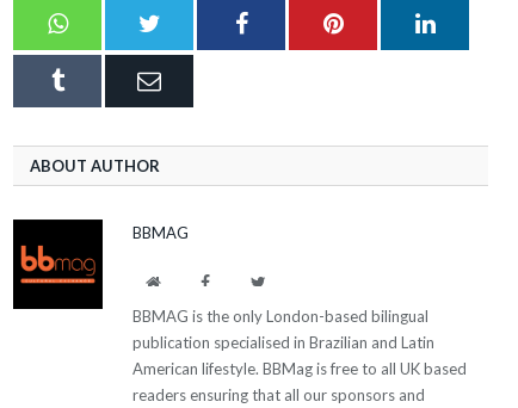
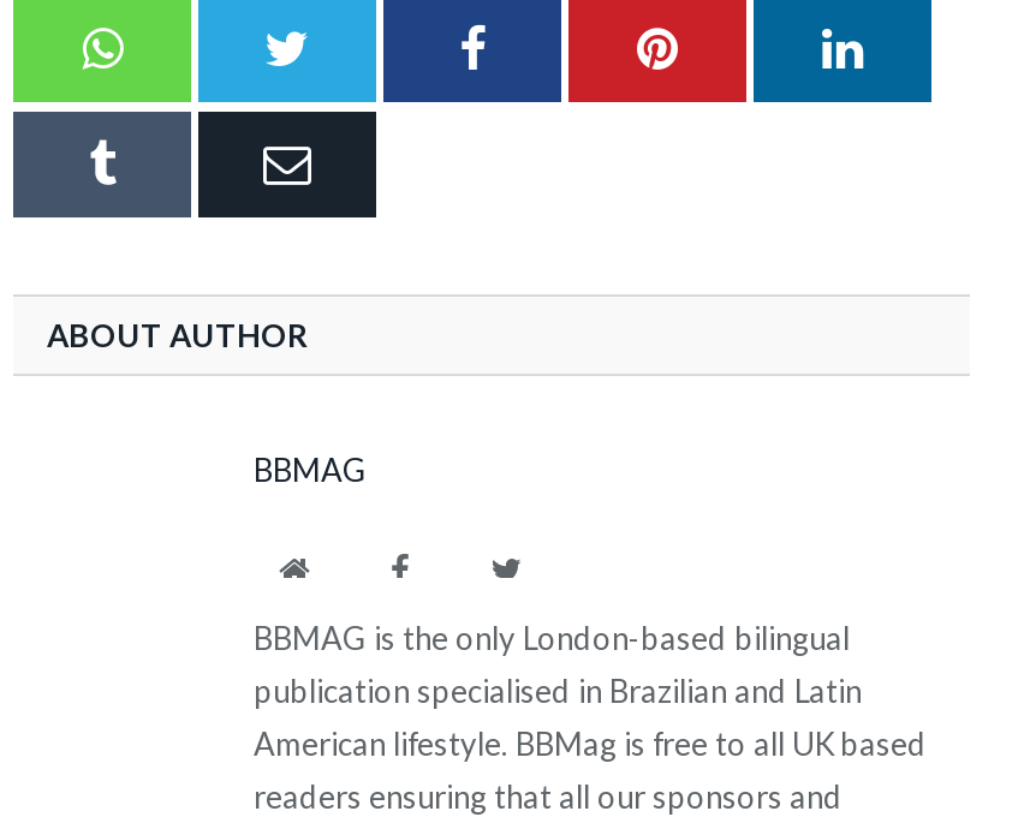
[12,218,104,310] [image] -> none

